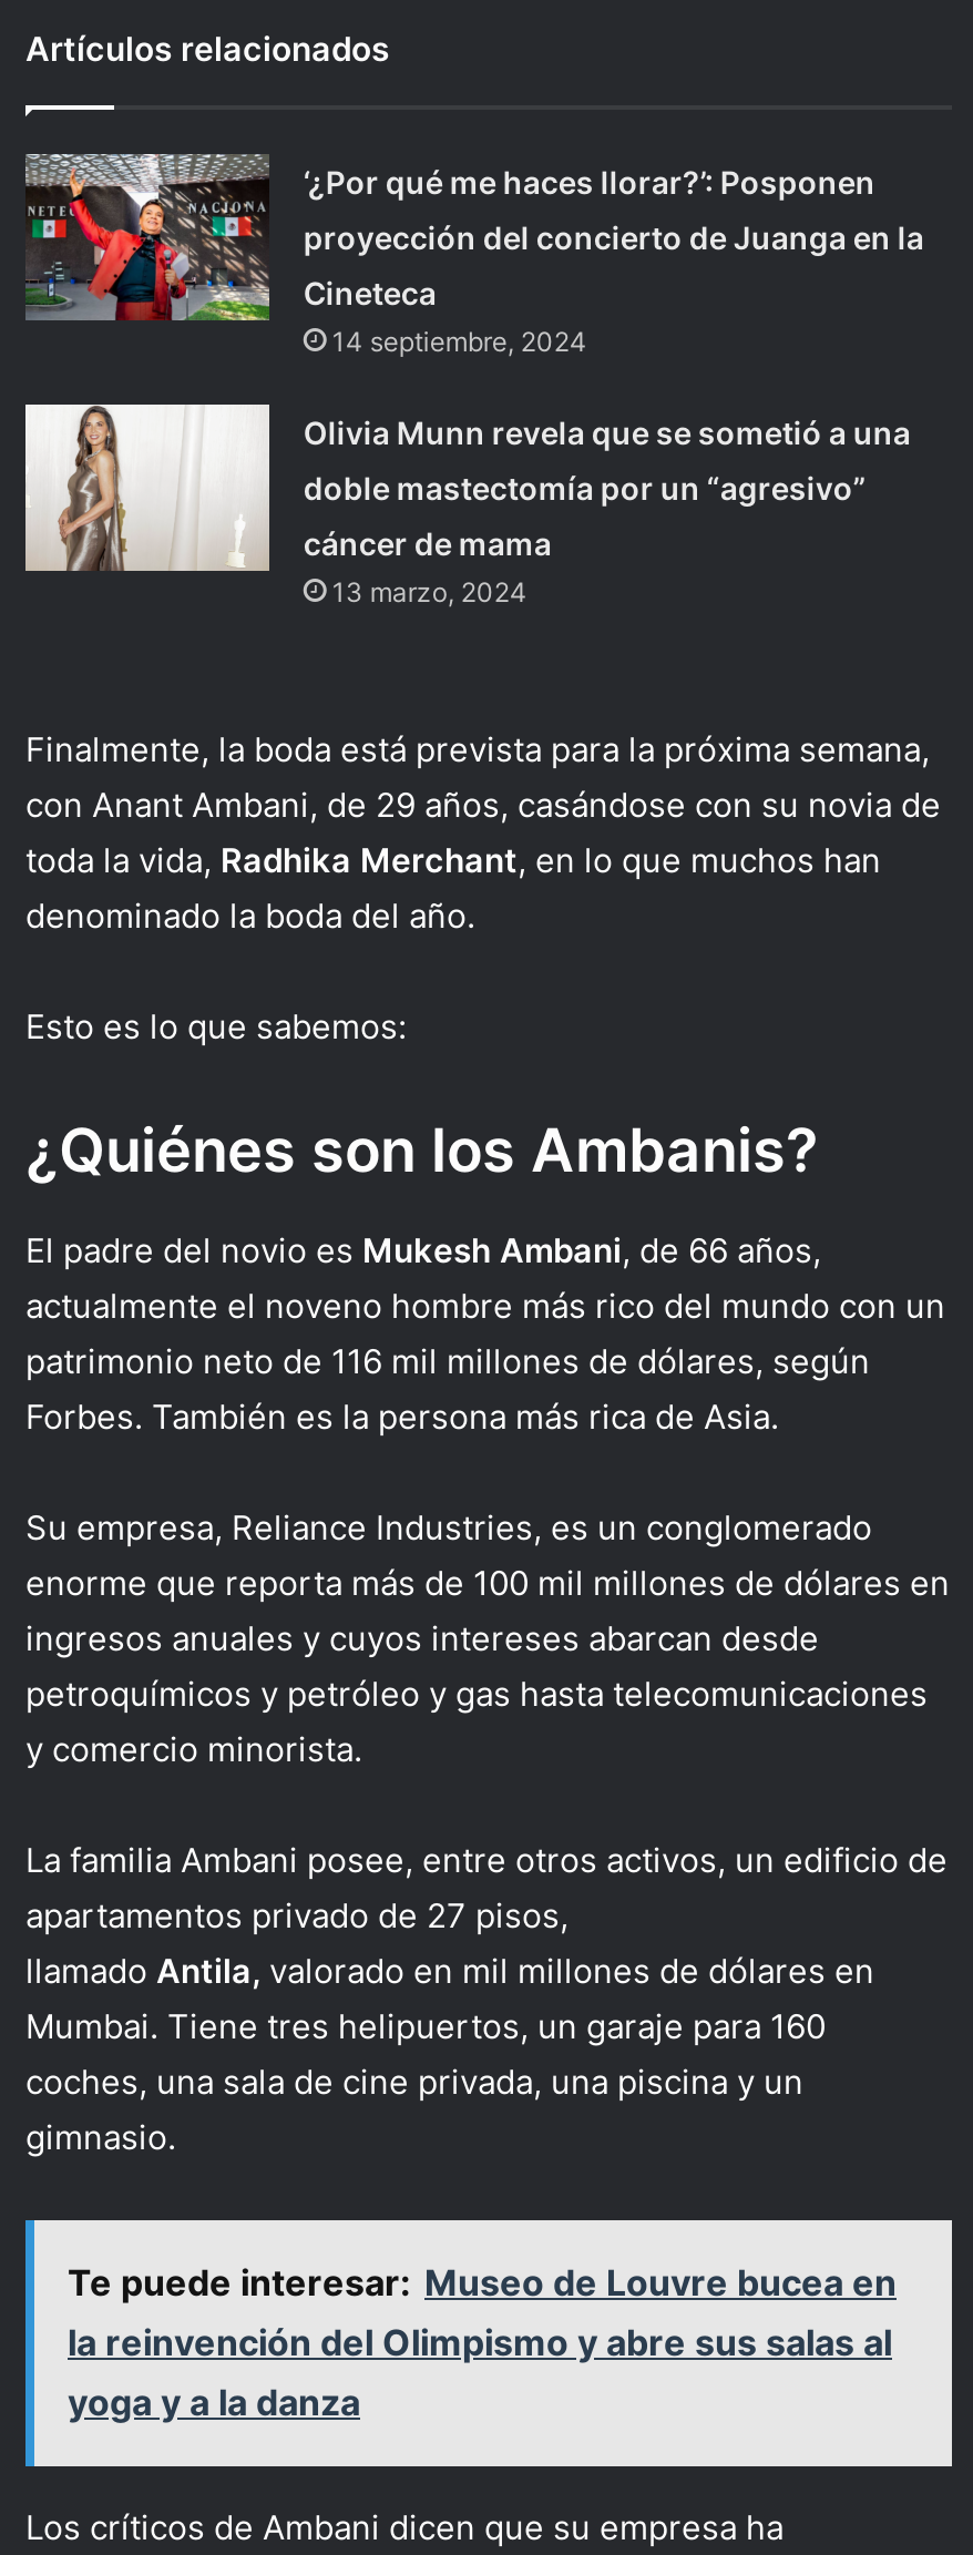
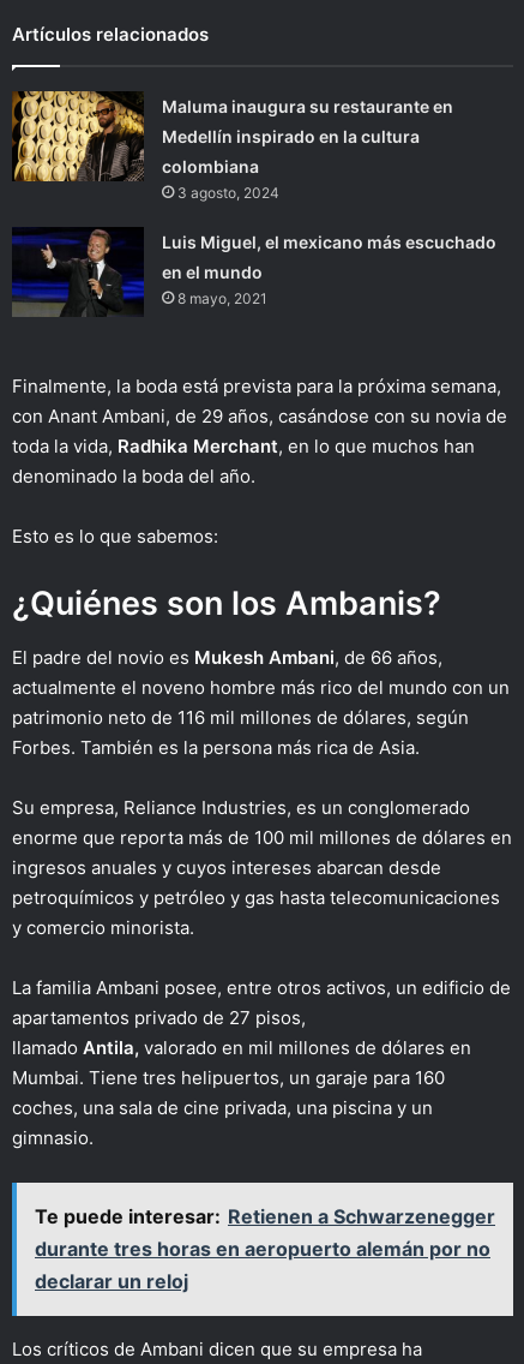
[23,152,924,609] [image] | ‘¿Por qué me haces llorar?’: Posponen | proyección del concierto de Juanga en la | Cineteca | 14 septiembre, 2024 | Olivia Munn revela que se sometió a una | doble mastectomía por un “agresivo” | cáncer de mama | 13 marzo, 2024 -> [12,90,497,308] [image] | Maluma inaugura su restaurante en | Medellín inspirado en la cultura | colombiana | 3 agosto, 2024 | Luis Miguel, el mexicano más escuchado | en el mundo | 8 mayo, 2021
[23,402,272,573] [image] -> [12,227,145,316] [image]
[68,2259,897,2424] Te puede interesar: Museo de Louvre bucea en | la reinvención del Olimpismo y abre sus salas al | yoga y a la danza -> [35,1204,495,1293] Te puede interesar: Retienen a Schwarzenegger | durante tres horas en aeropuerto alemán por no | declarar un reloj

